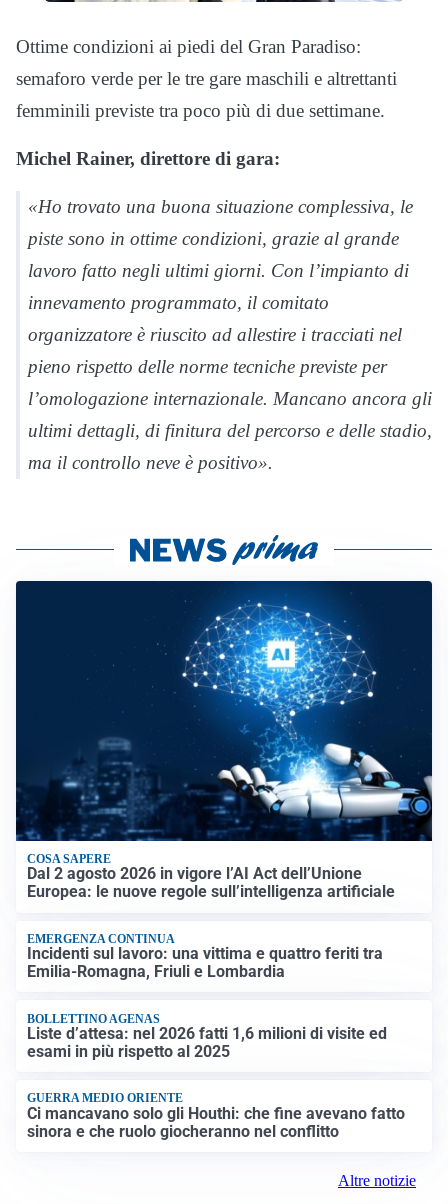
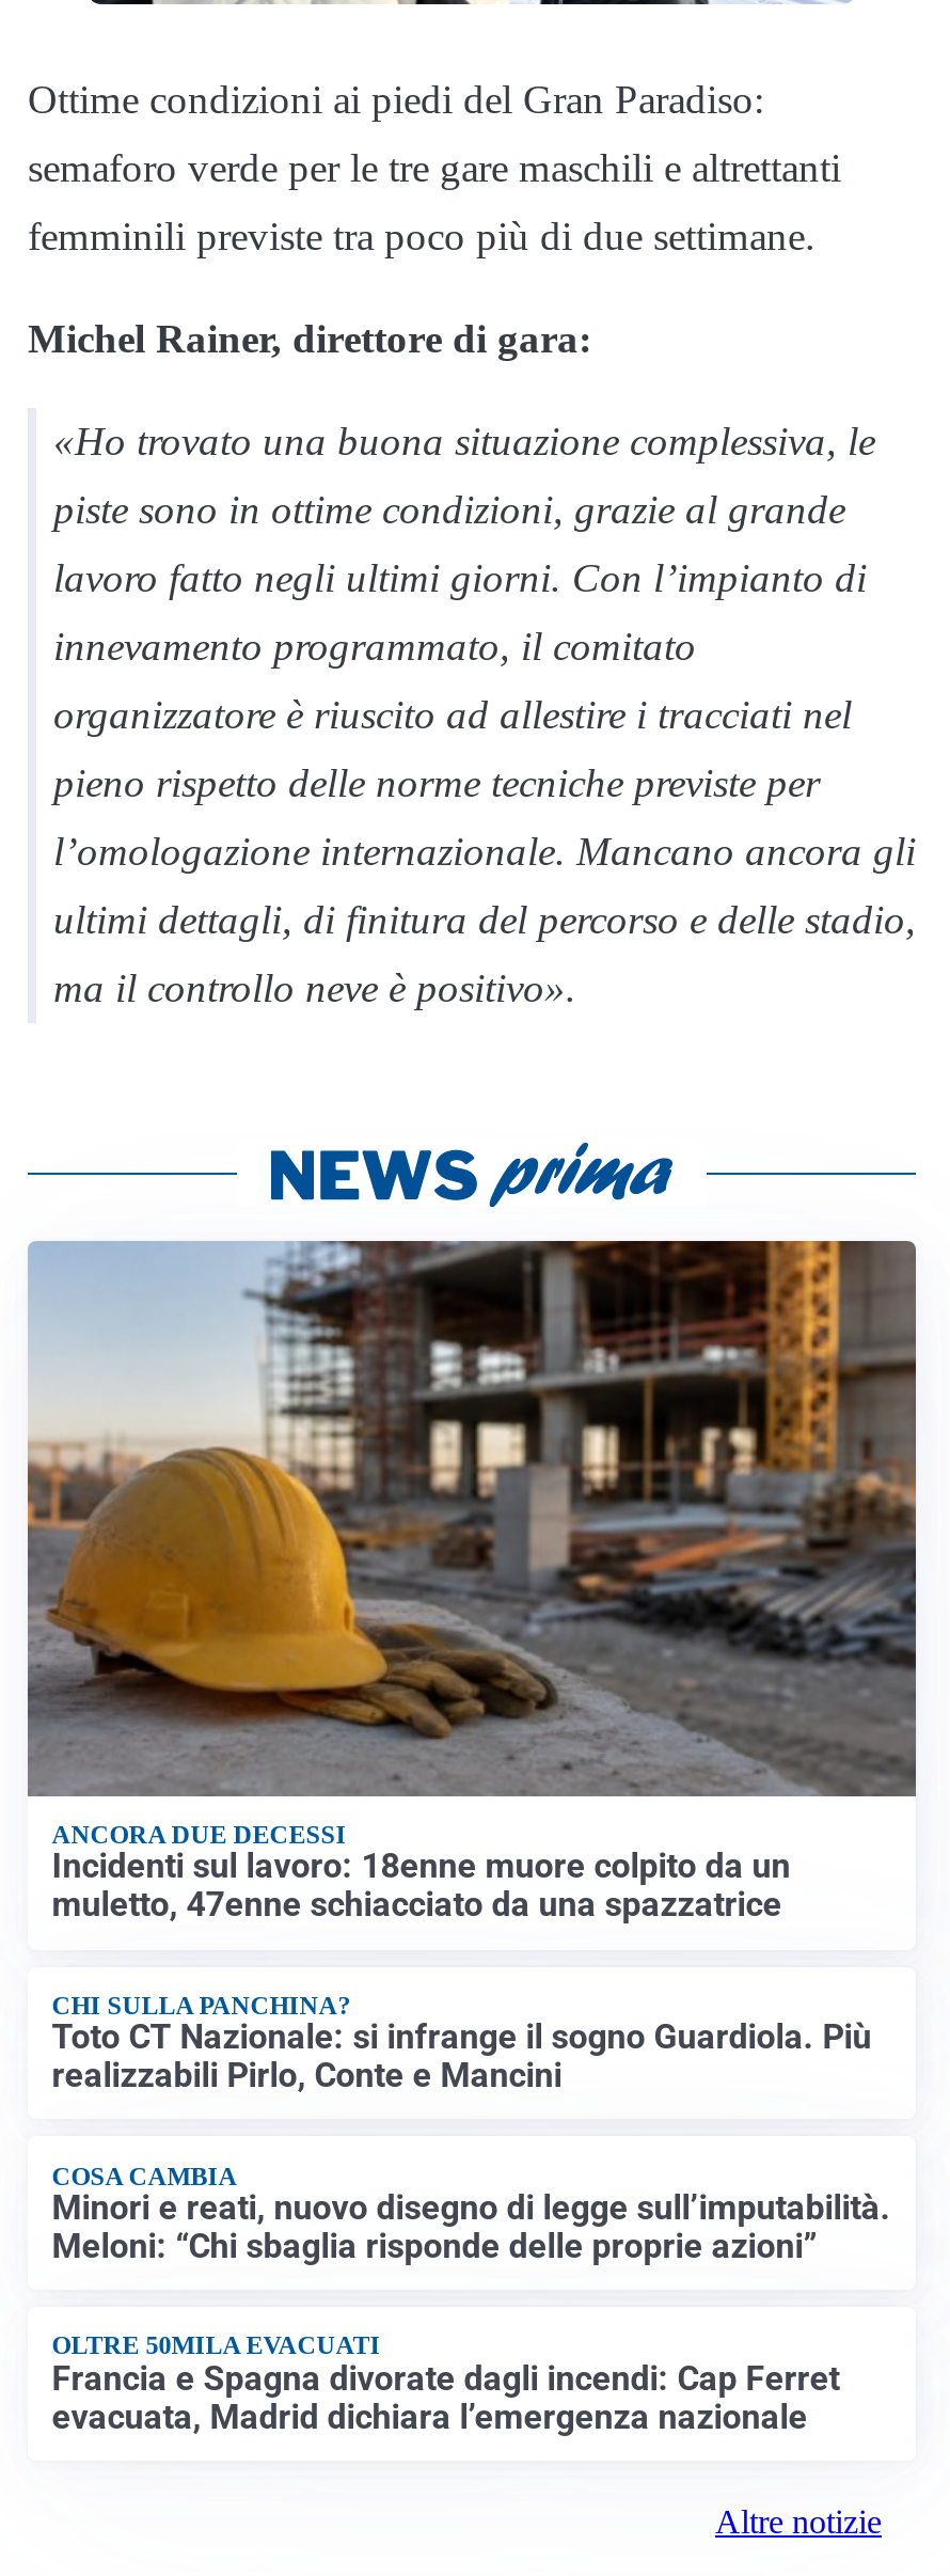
[15,580,433,901] [image] | COSA SAPERE | Dal 2 agosto 2026 in vigore l’AI Act dell’Unione | Europea: le nuove regole sull’intelligenza artificiale -> [26,1239,918,1925] [image] | ANCORA DUE DECESSI | Incidenti sul lavoro: 18enne muore colpito da un | muletto, 47enne schiacciato da una spazzatrice
[27,932,383,981] EMERGENZA CONTINUA | Incidenti sul lavoro: una vittima e quattro feriti tra | Emilia-Romagna, Friuli e Lombardia -> [52,1990,871,2096] CHI SULLA PANCHINA? | Toto CT Nazionale: si infrange il sogno Guardiola. Più | realizzabili Pirlo, Conte e Mancini
[27,1011,387,1061] BOLLETTINO AGENAS | Liste d’attesa: nel 2026 fatti 1,6 milioni di visite ed | esami in più rispetto al 2025 -> [52,2161,891,2266] COSA CAMBIA | Minori e reati, nuovo disegno di legge sull’imputabilità. | Meloni: “Chi sbaglia risponde delle proprie azioni”
[27,1091,405,1141] GUERRA MEDIO ORIENTE | Ci mancavano solo gli Houthi: che fine avevano fatto | sinora e che ruolo giocheranno nel conflitto -> [52,2331,839,2437] OLTRE 50MILA EVACUATI | Francia e Spagna divorate dagli incendi: Cap Ferret | evacuata, Madrid dichiara l’emergenza nazionale

